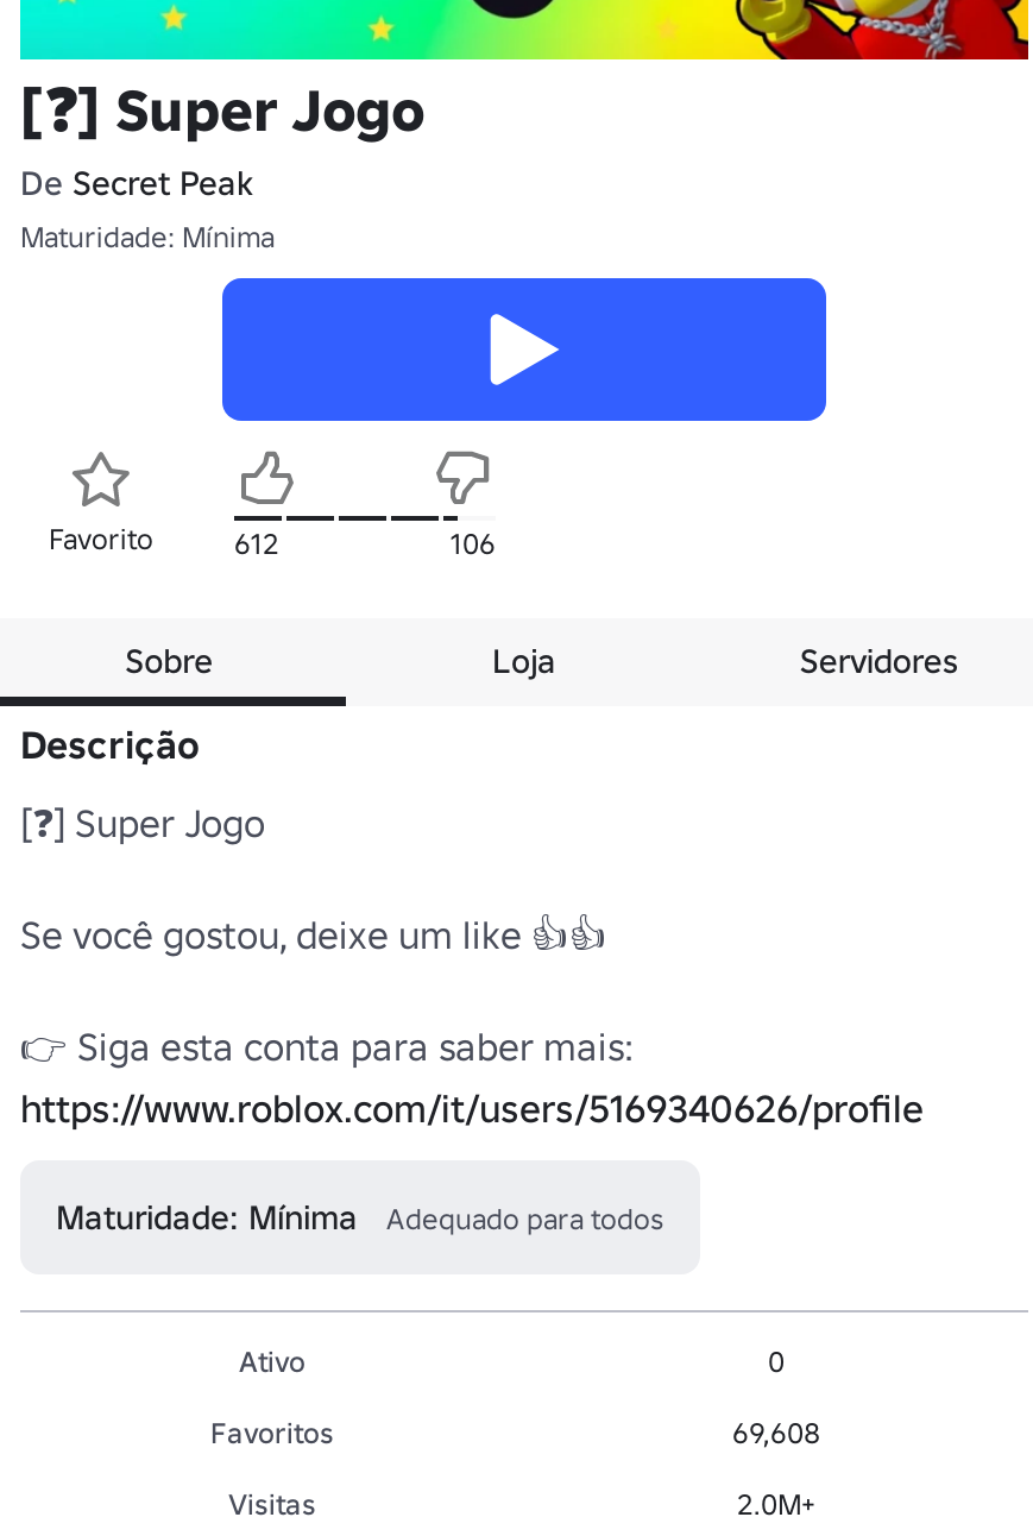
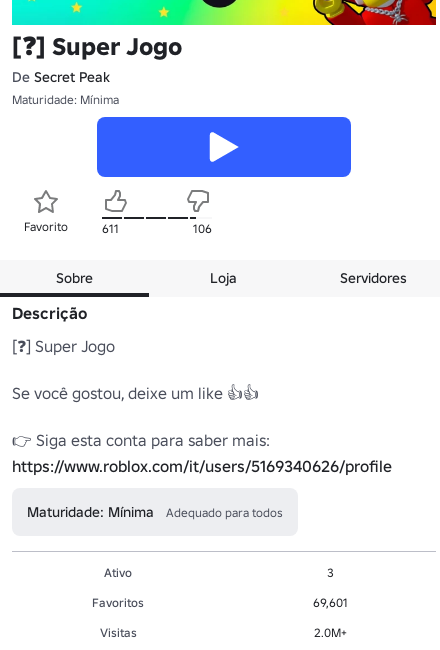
[234,524,279,560] 612 -> [102,220,119,235] 611
[768,1342,785,1378] 0 -> [326,564,333,579] 3
[732,1414,820,1449] 69,608 -> [312,594,347,609] 69,601

